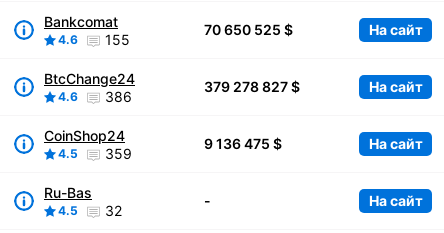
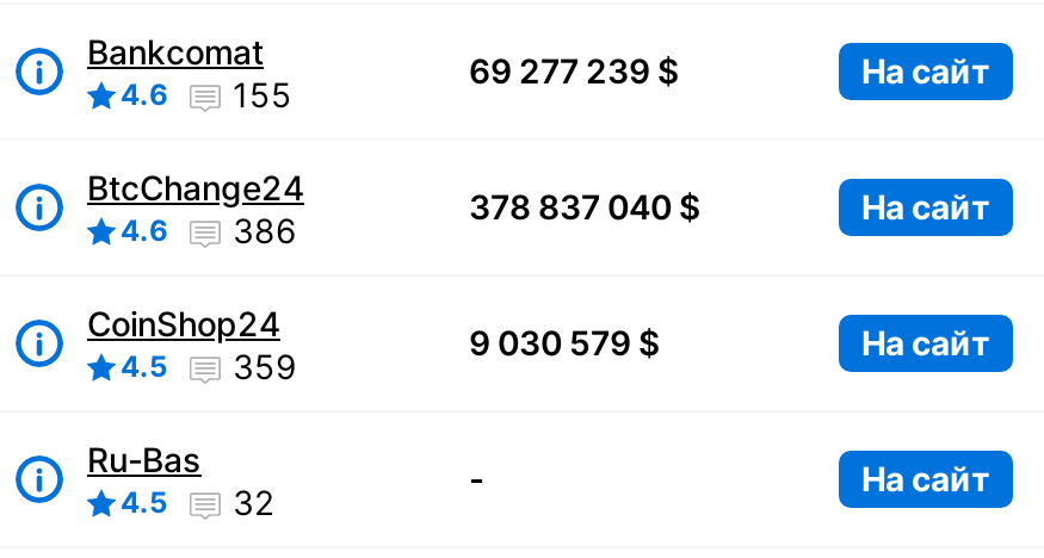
[204,21,293,38] 70 650 525 $ -> [469,51,679,92] 69 277 239 $
[204,78,300,95] 379 278 827 $ -> [469,187,700,227] 378 837 040 $
[204,135,282,152] 9 136 475 $ -> [469,323,660,363] 9 030 579 $

